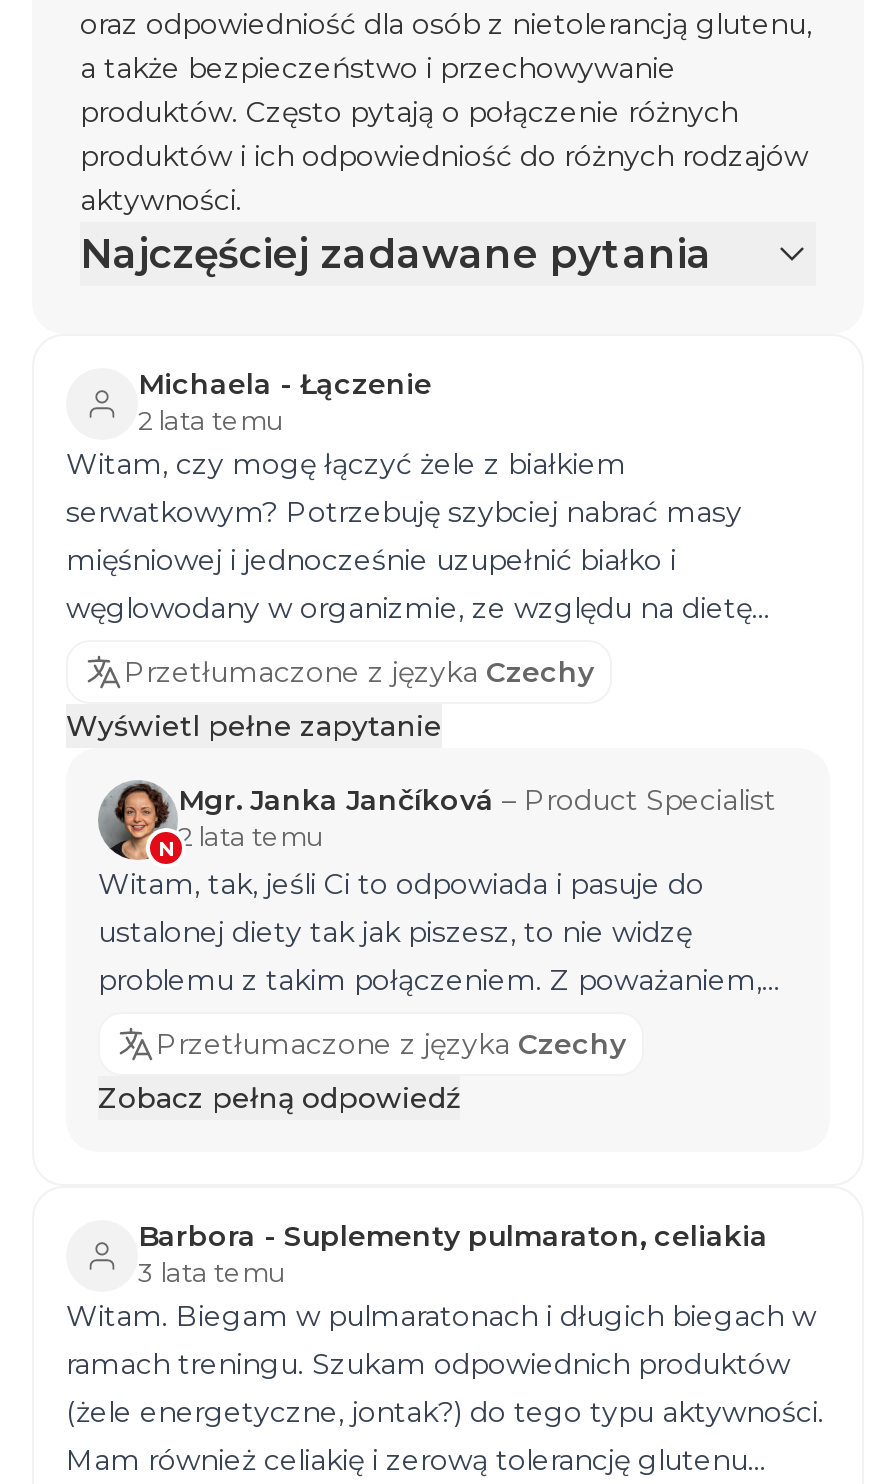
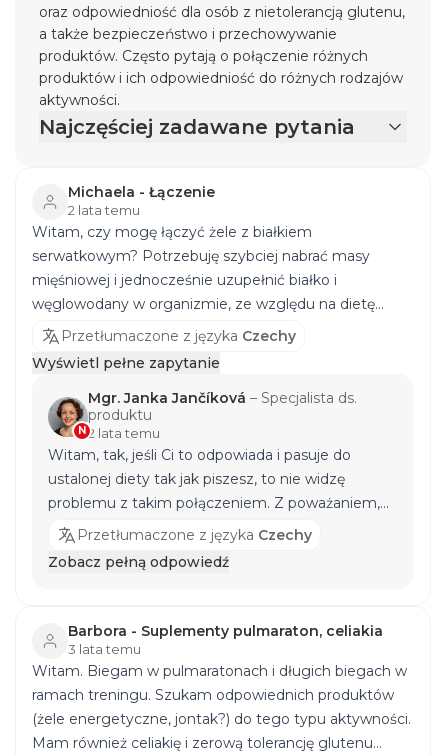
[178,782,776,818] Mgr. Janka Jančíková – Product Specialist -> [88,389,357,424] Mgr. Janka Jančíková – Specjalista ds. | produktu

